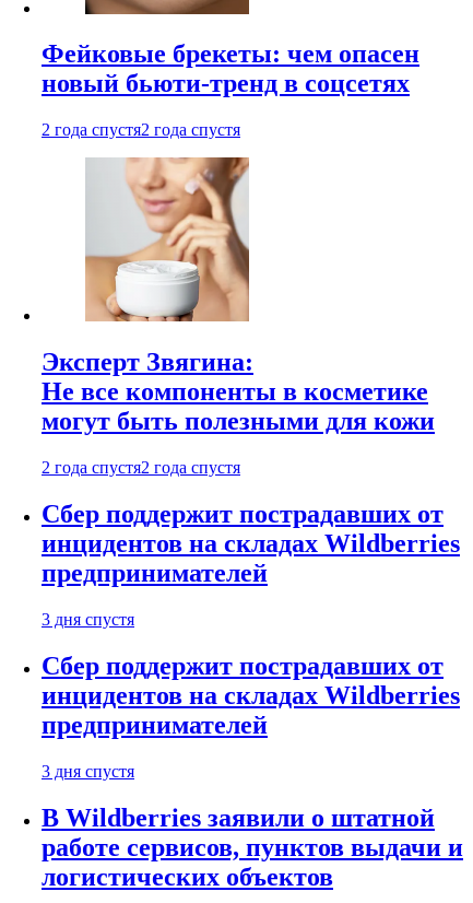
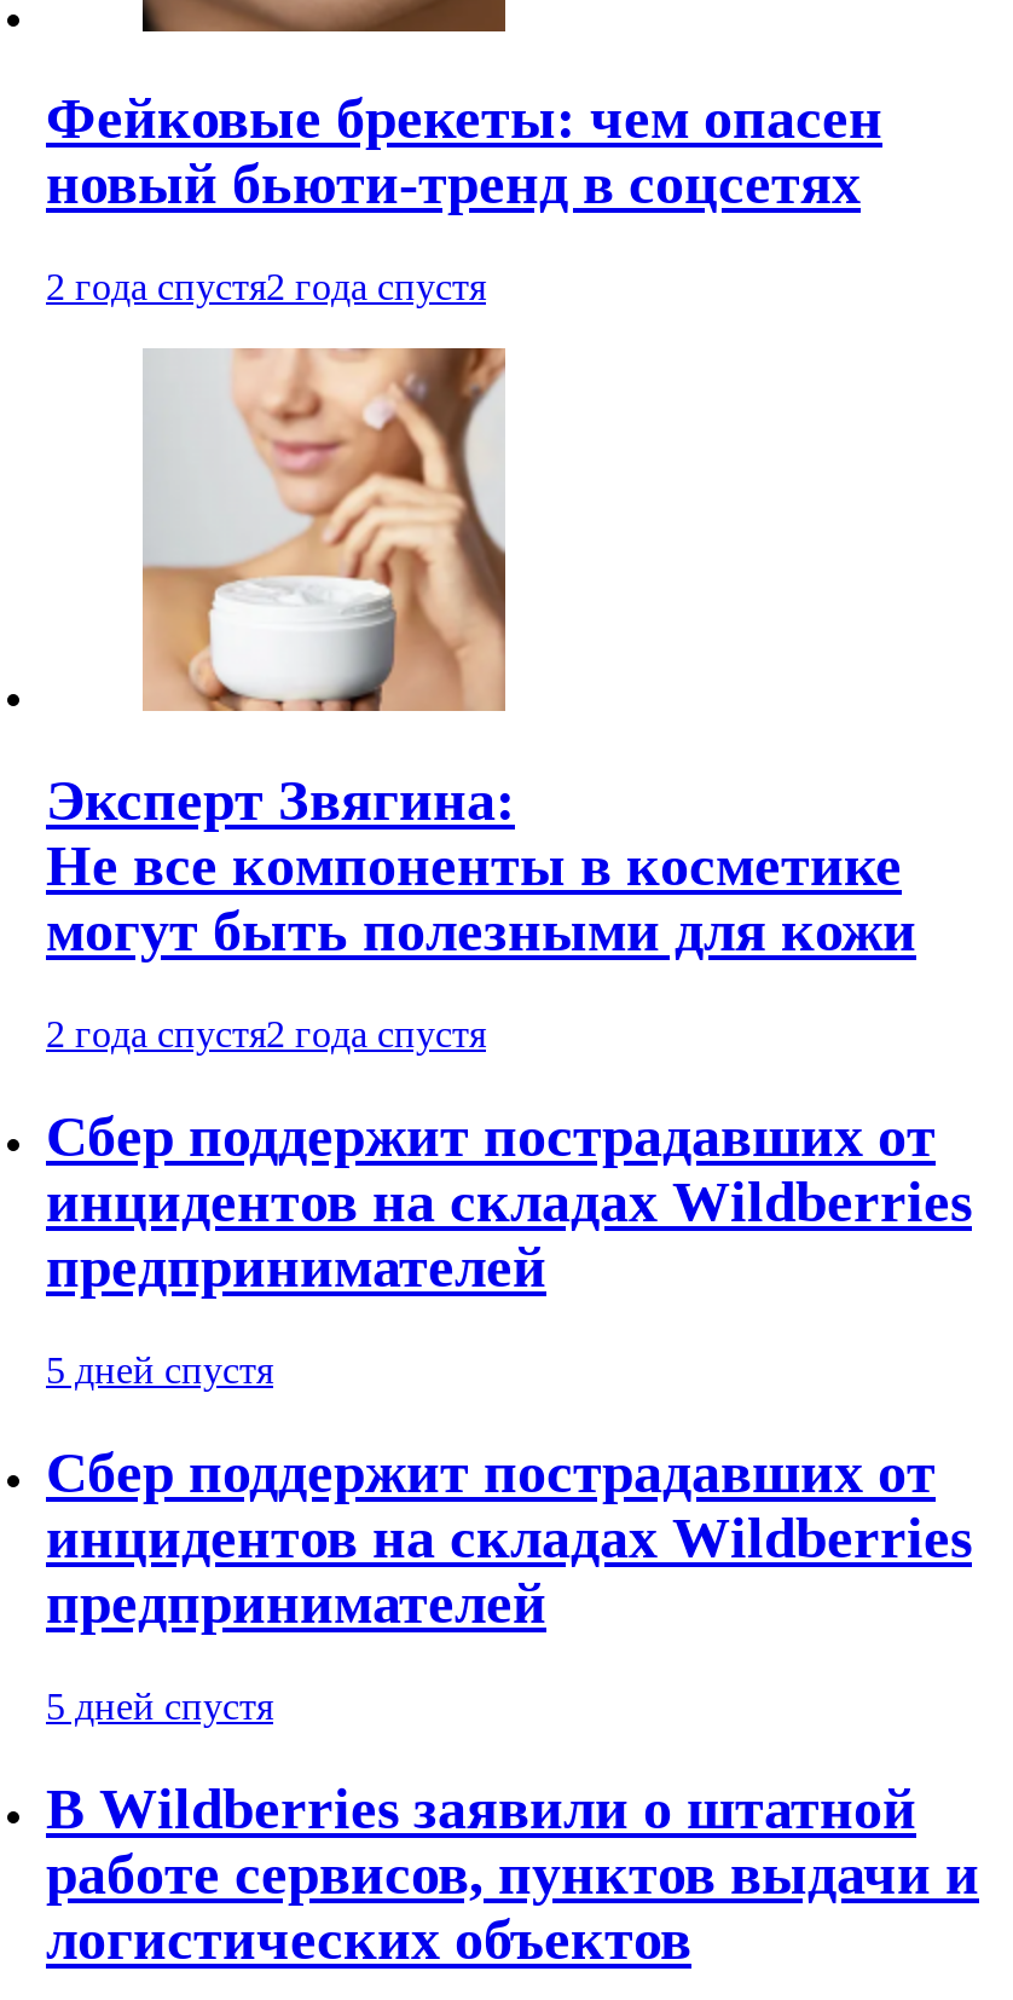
[42,610,134,628] 3 дня спустя -> [46,1349,273,1390] 5 дней спустя
[42,762,134,780] 3 дня спустя -> [46,1685,273,1726] 5 дней спустя

